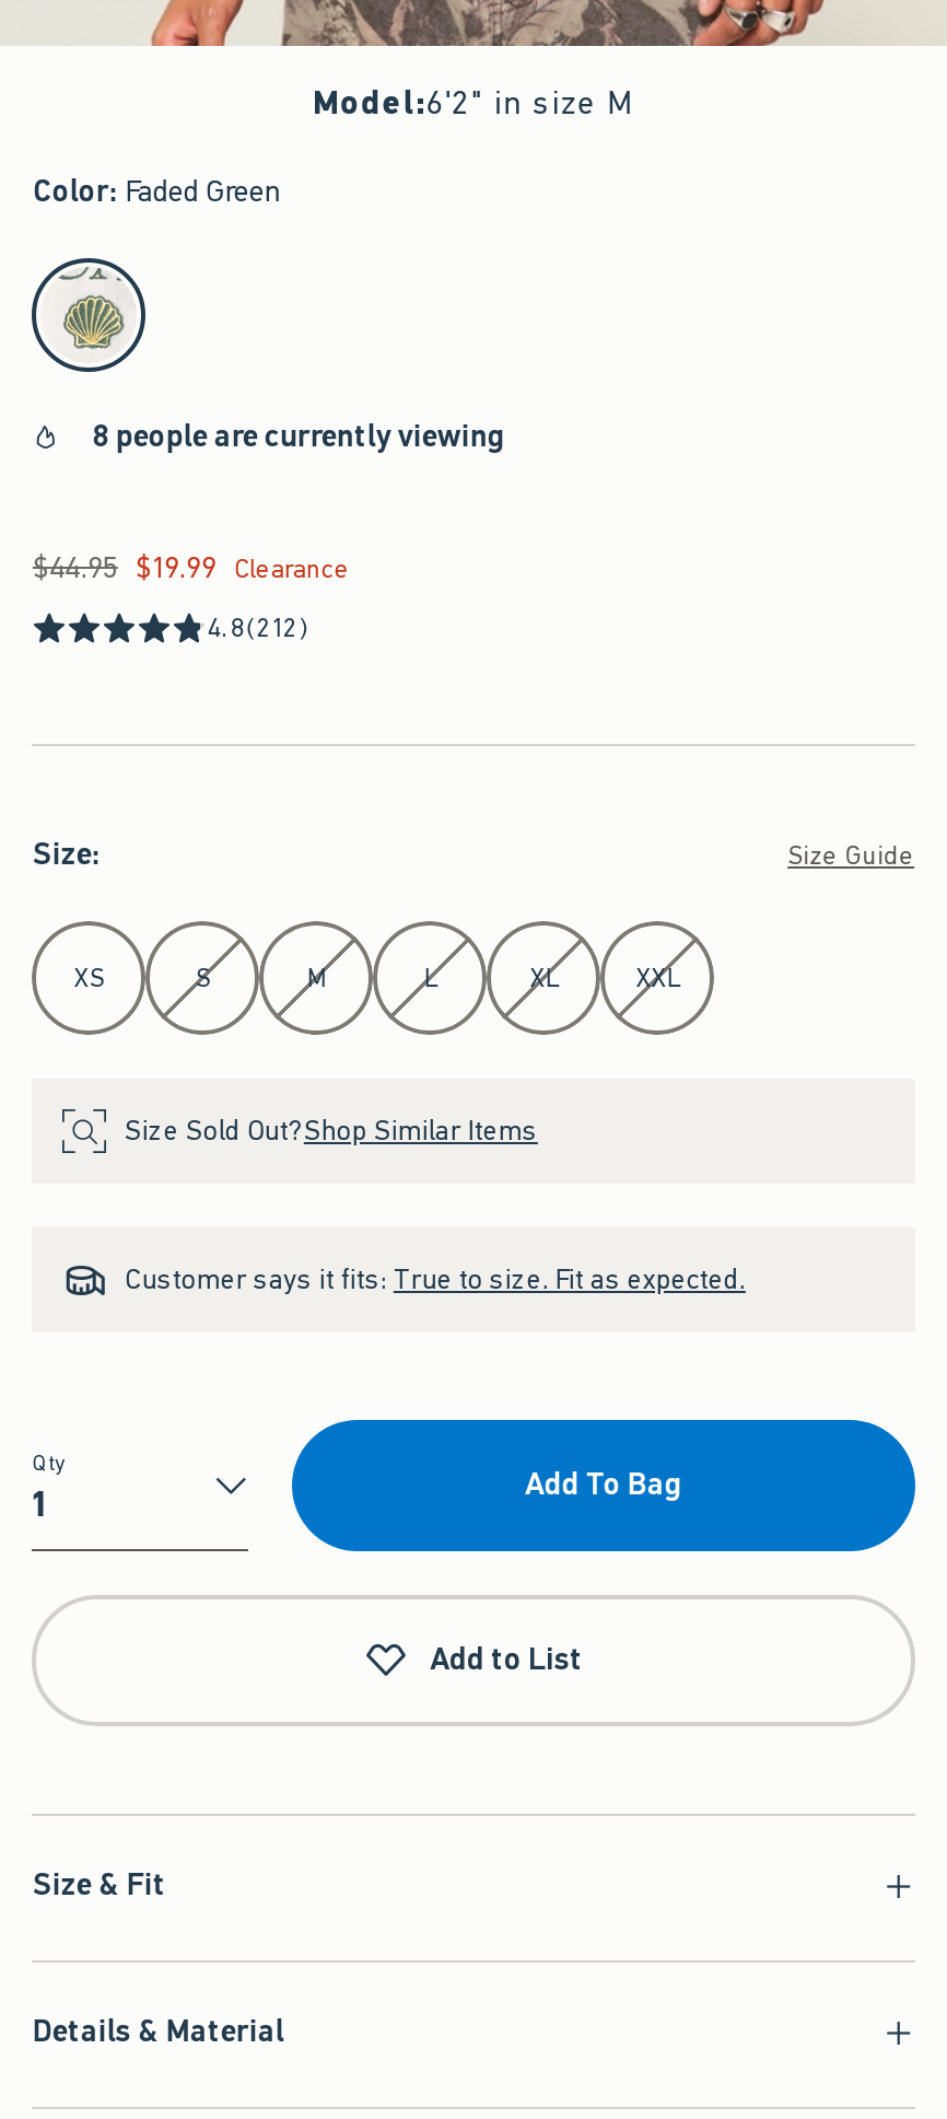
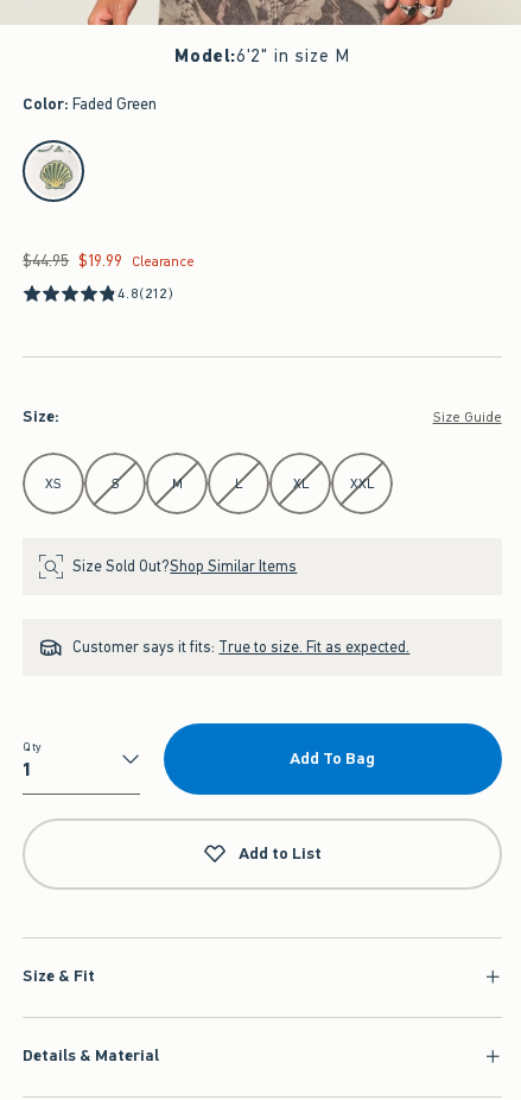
[92,416,505,457] 8 people are currently viewing -> none

